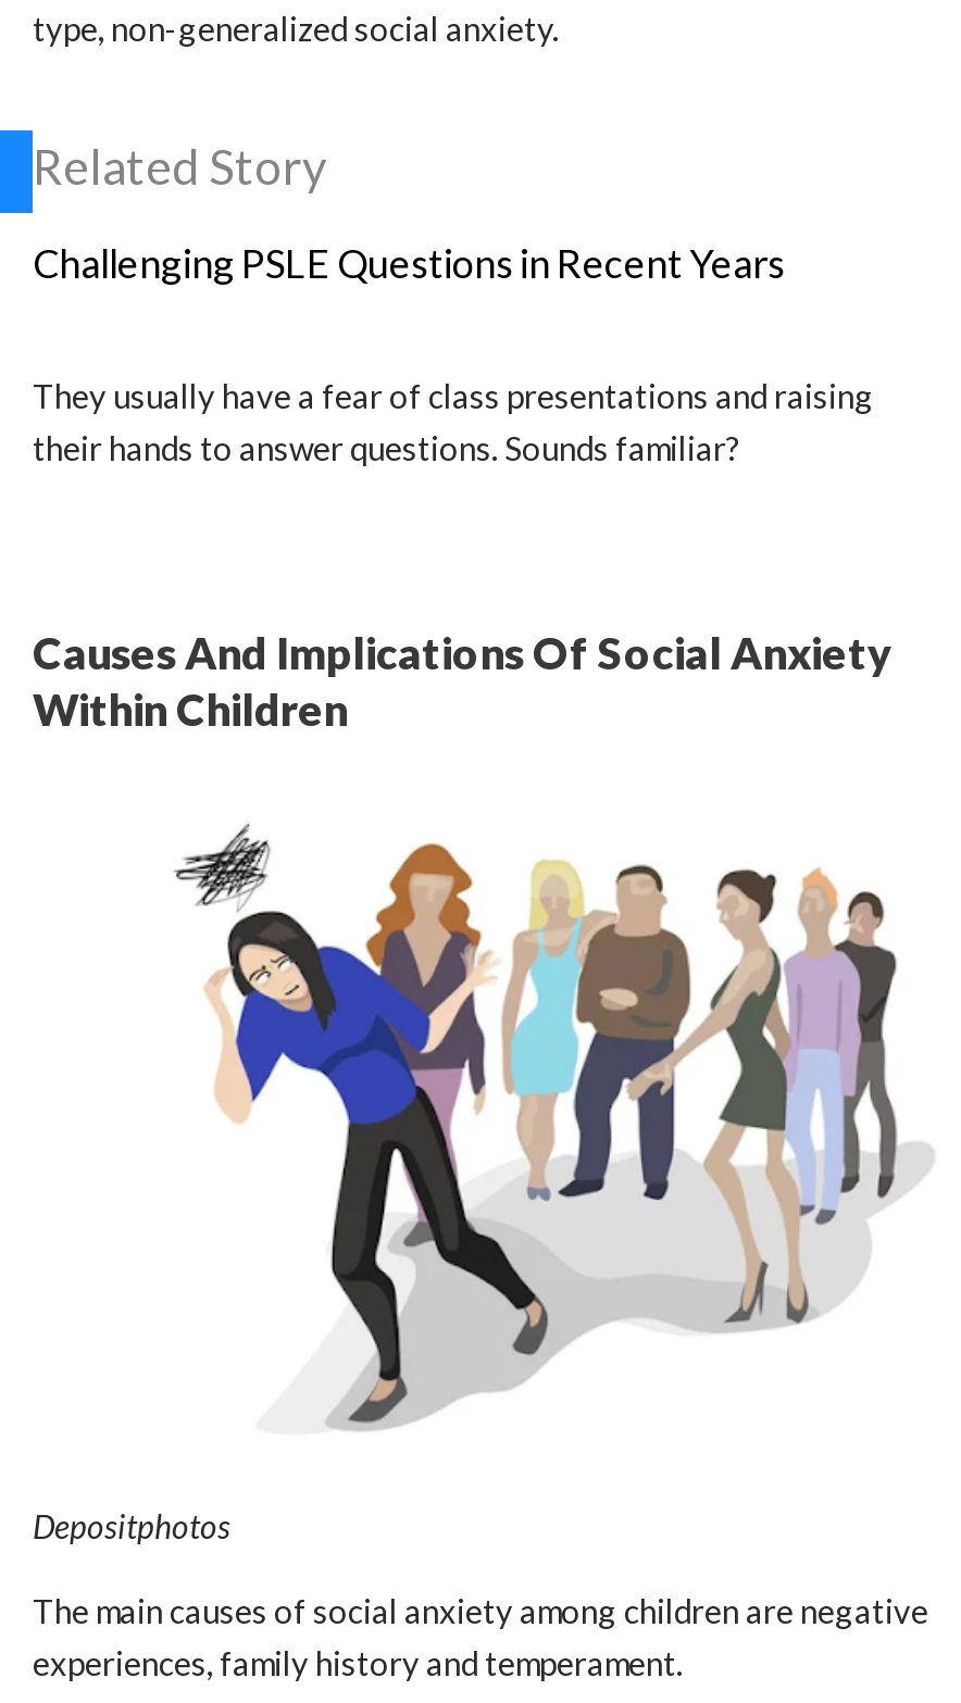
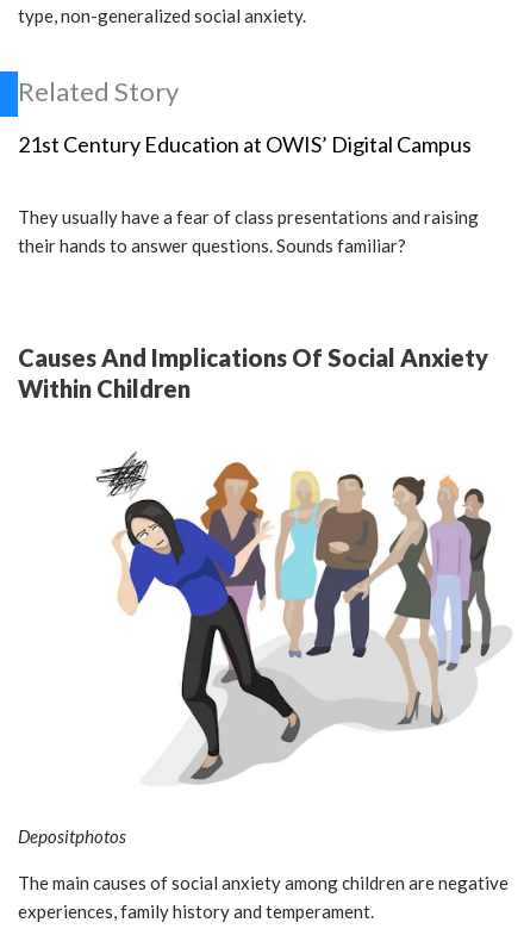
[33,239,785,286] Challenging PSLE Questions in Recent Years -> [18,131,472,157] 21st Century Education at OWIS’ Digital Campus

